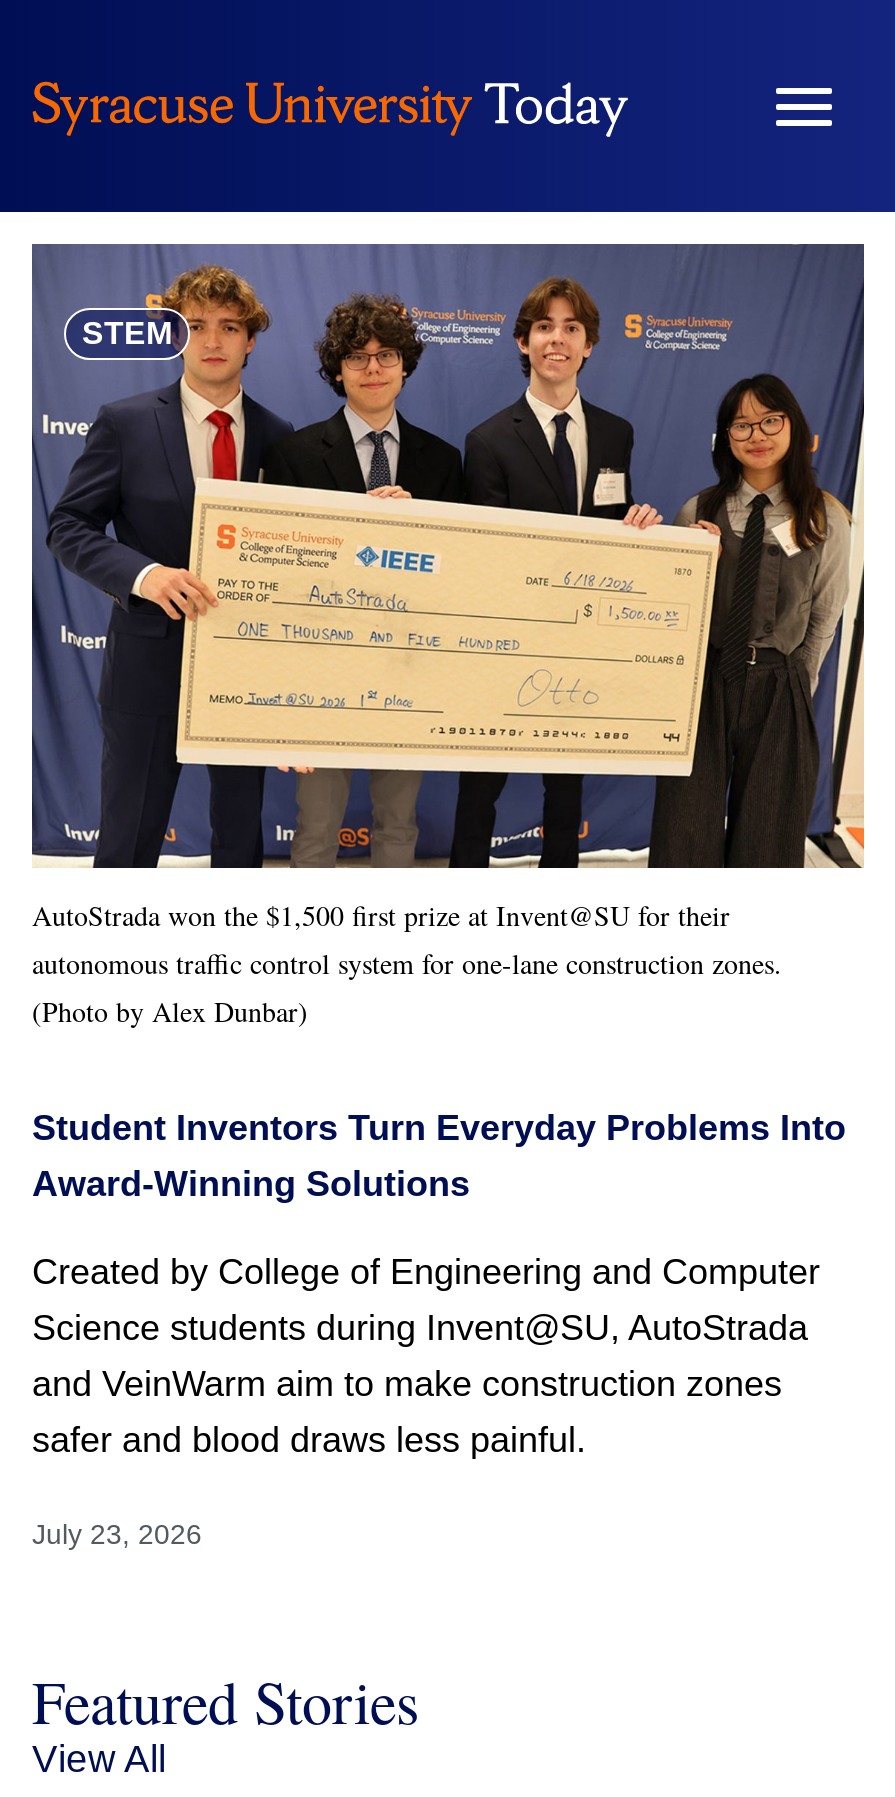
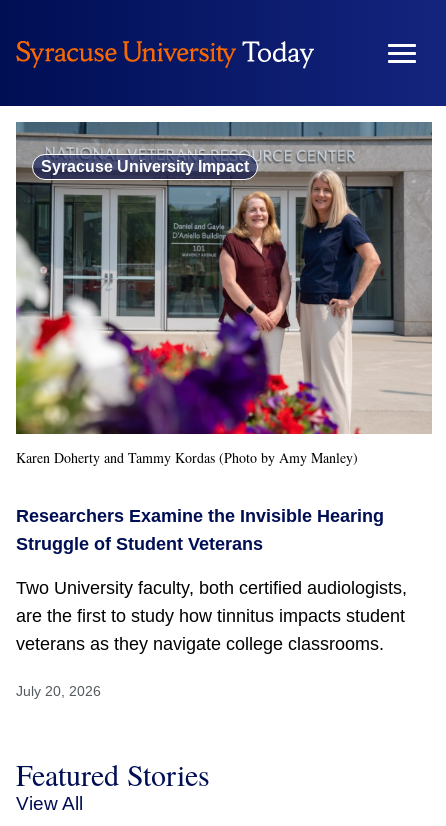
[30,244,866,870] [image] | STEM -> [15,122,432,435] [image] | Syracuse University Impact
[32,896,782,1030] AutoStrada won the $1,500 first prize at Invent@SU for their | autonomous traffic control system for one-lane construction zones. | (Photo by Alex Dunbar) -> [16,448,358,467] Karen Doherty and Tammy Kordas (Photo by Amy Manley)
[32,1108,846,1204] Student Inventors Turn Everyday Problems Into | Award-Winning Solutions -> [16,506,384,554] Researchers Examine the Invisible Hearing | Struggle of Student Veterans
[32,1252,820,1460] Created by College of Engineering and Computer | Science students during Invent@SU, AutoStrada | and VeinWarm aim to make construction zones | safer and blood draws less painful. -> [16,578,407,654] Two University faculty, both certified audiologists, | are the first to study how tinnitus impacts student | veterans as they navigate college classrooms.
[32,1518,202,1550] July 23, 2026 -> [16,683,101,699] July 20, 2026

